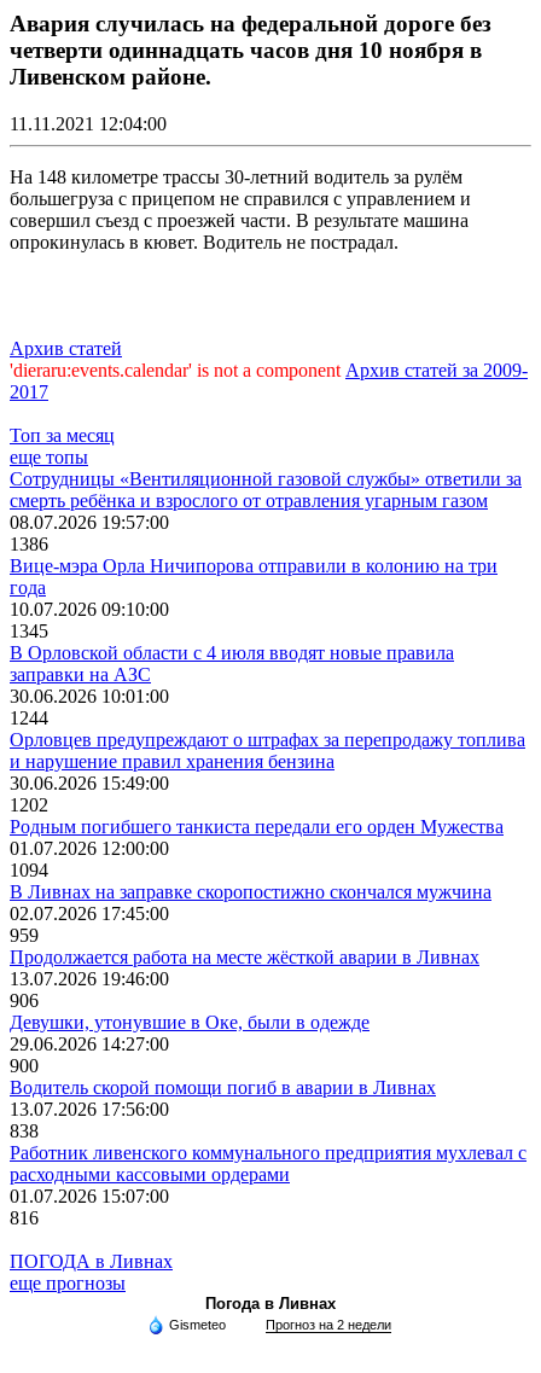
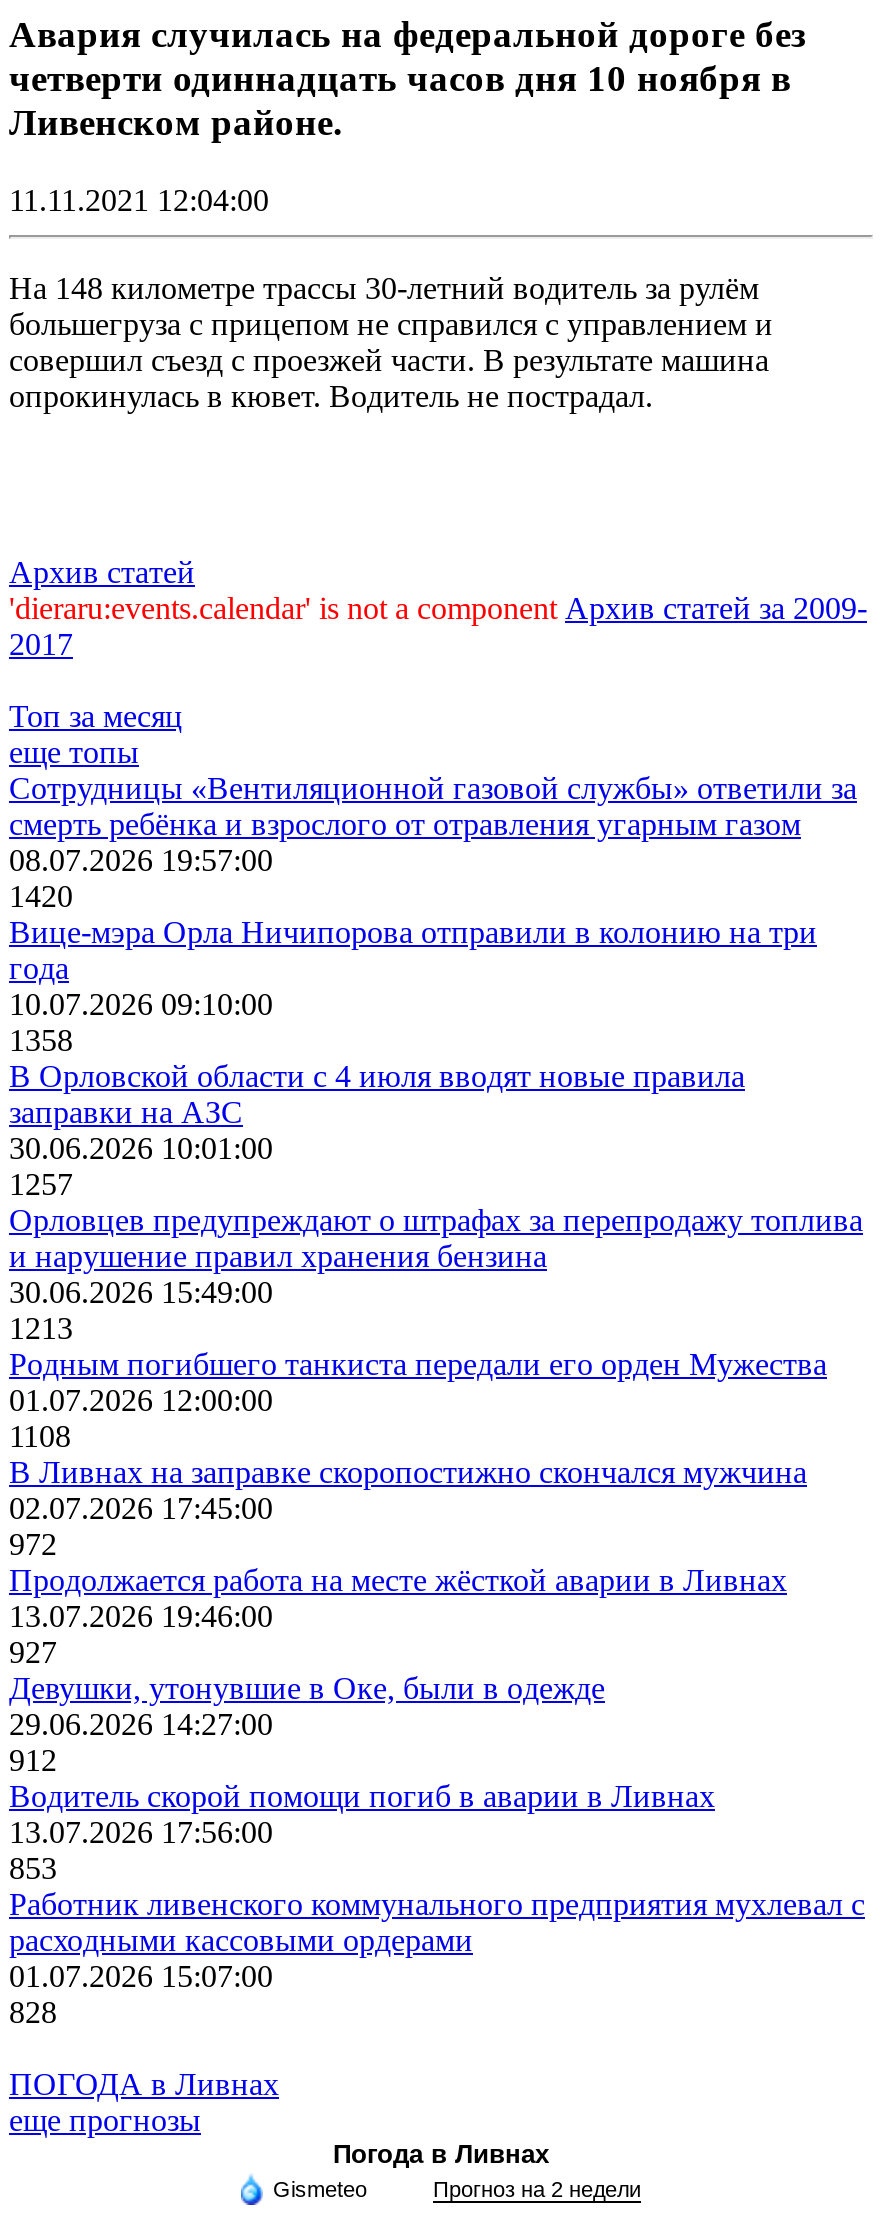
[10,533,48,554] 1386 -> [9,878,73,912] 1420
[10,620,48,641] 1345 -> [9,1022,73,1056] 1358
[10,707,48,728] 1244 -> [9,1166,73,1200] 1257
[10,794,48,815] 1202 -> [9,1310,73,1344] 1213
[10,859,48,880] 1094 -> [9,1418,71,1452] 1108
[10,925,39,945] 959 -> [9,1526,57,1560] 972
[10,990,39,1010] 906 -> [9,1634,57,1668] 927
[10,1055,39,1075] 900 -> [9,1742,57,1776] 912
[10,1120,39,1141] 838 -> [9,1850,57,1884] 853
[10,1207,39,1228] 816 -> [9,1994,57,2028] 828

